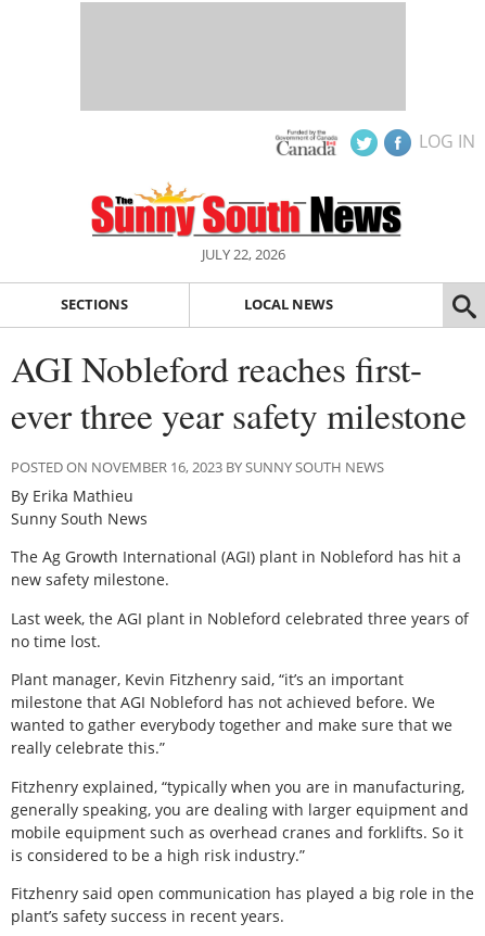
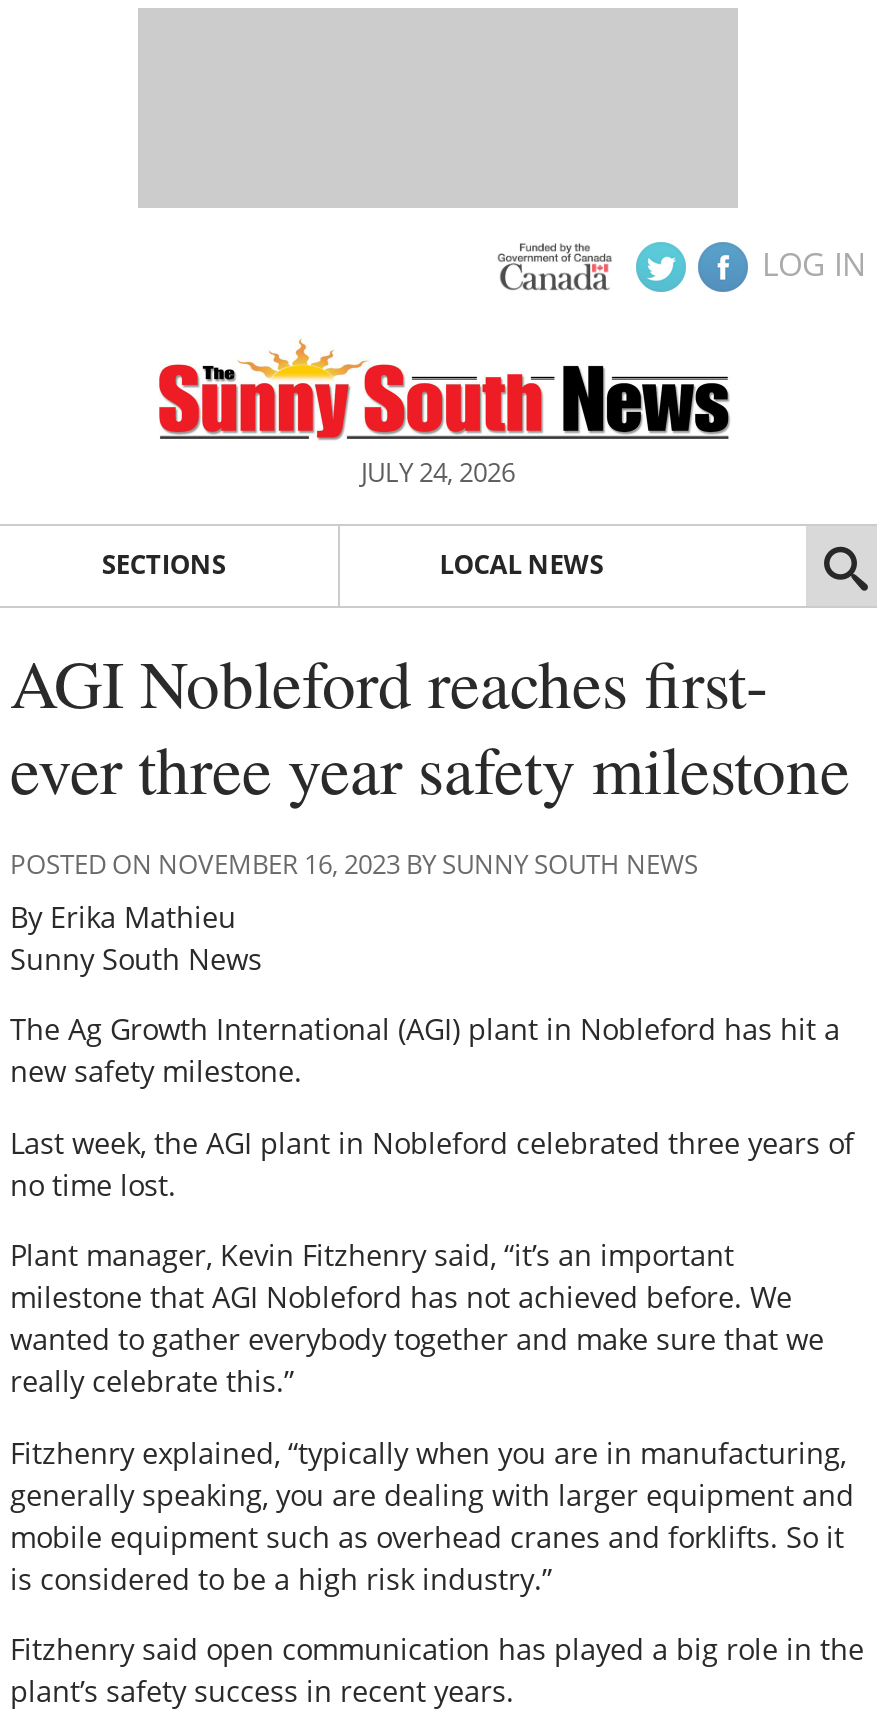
[201,244,285,264] JULY 22, 2026 -> [361,454,515,490] JULY 24, 2026

